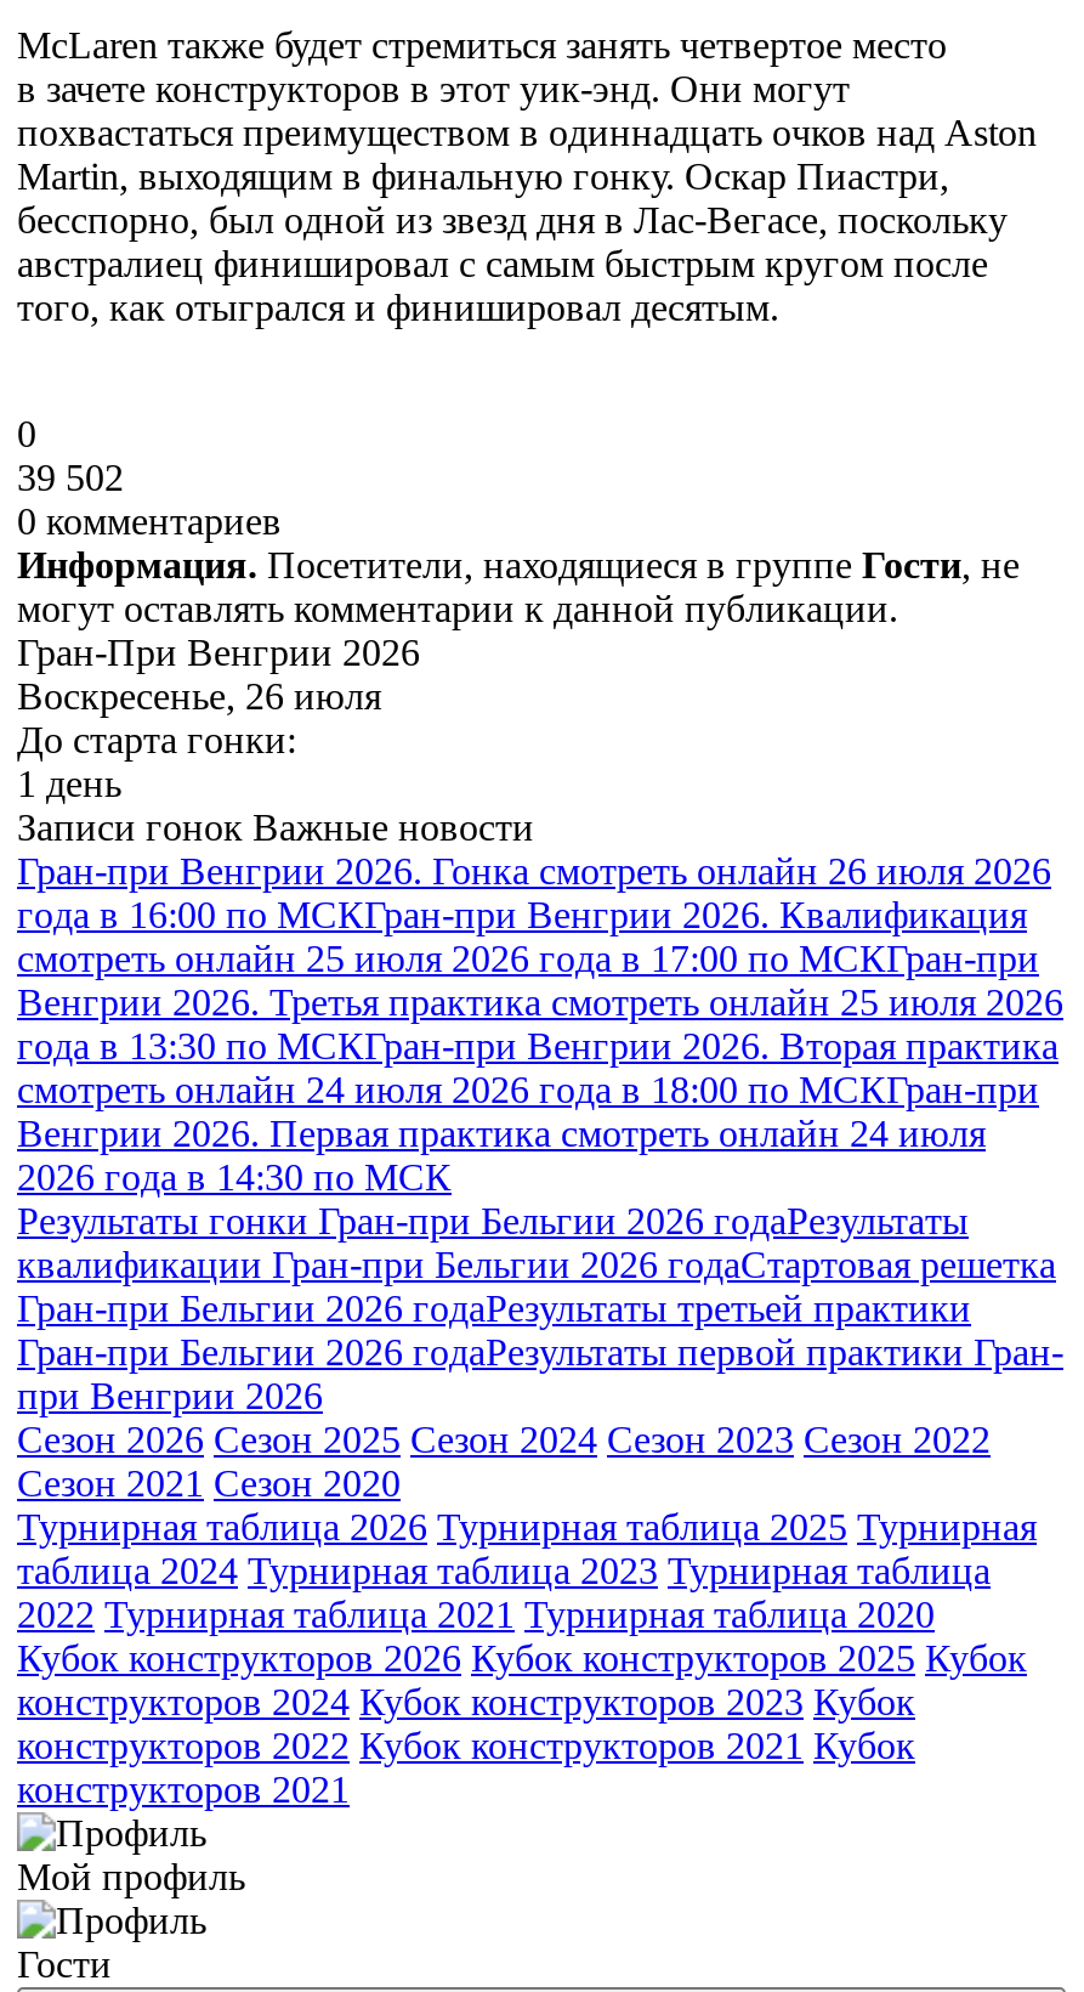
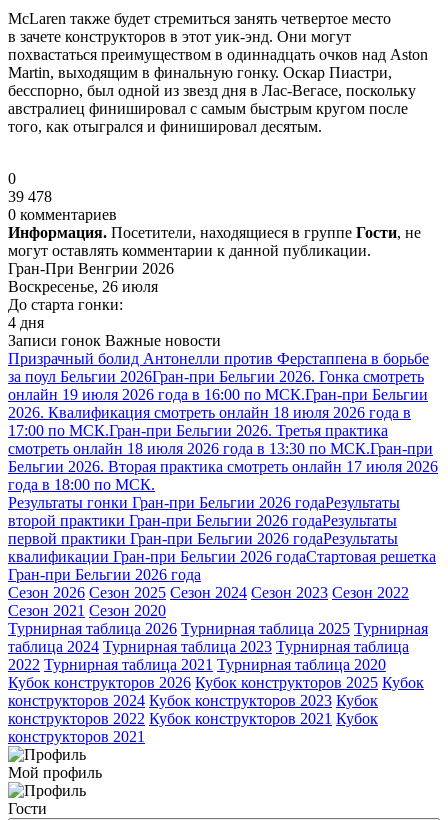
[17,457,124,498] 39 502 -> [8,188,52,205] 39 478
[17,763,121,804] 1 день -> [8,314,44,331] 4 дня
[17,850,1063,1198] Гран-при Венгрии 2026. Гонка смотреть онлайн 26 июля 2026 | года в 16:00 по МСКГран-при Венгрии 2026. Квалификация | смотреть онлайн 25 июля 2026 года в 17:00 по МСКГран-при | Венгрии 2026. Третья практика смотреть онлайн 25 июля 2026 | года в 13:30 по МСКГран-при Венгрии 2026. Вторая практика | смотреть онлайн 24 июля 2026 года в 18:00 по МСКГран-при | Венгрии 2026. Первая практика смотреть онлайн 24 июля | 2026 года в 14:30 по МСК -> [8,350,438,493] Призрачный болид Антонелли против Ферстаппена в борьбе | за поул Бельгии 2026Гран-при Бельгии 2026. Гонка смотреть | онлайн 19 июля 2026 года в 16:00 по МСК.Гран-при Бельгии | 2026. Квалификация смотреть онлайн 18 июля 2026 года в | 17:00 по МСК.Гран-при Бельгии 2026. Третья практика | смотреть онлайн 18 июля 2026 года в 13:30 по МСК.Гран-при | Бельгии 2026. Вторая практика смотреть онлайн 17 июля 2026 | года в 18:00 по МСК.
none -> [8,512,398,547] второй практики Гран-при Бельгии 2026 годаРезультаты | первой практики Гран-при Бельгии 2026 годаРезультаты
moved [17,1244,1056,1285] -> [8,548,436,565]: квалификации Гран-при Бельгии 2026 годаСтартовая решетка
[17,1288,1063,1417] Гран-при Бельгии 2026 годаРезультаты третьей практики | Гран-при Бельгии 2026 годаРезультаты первой практики Гран- | при Венгрии 2026 -> [8,566,201,583] Гран-при Бельгии 2026 года

